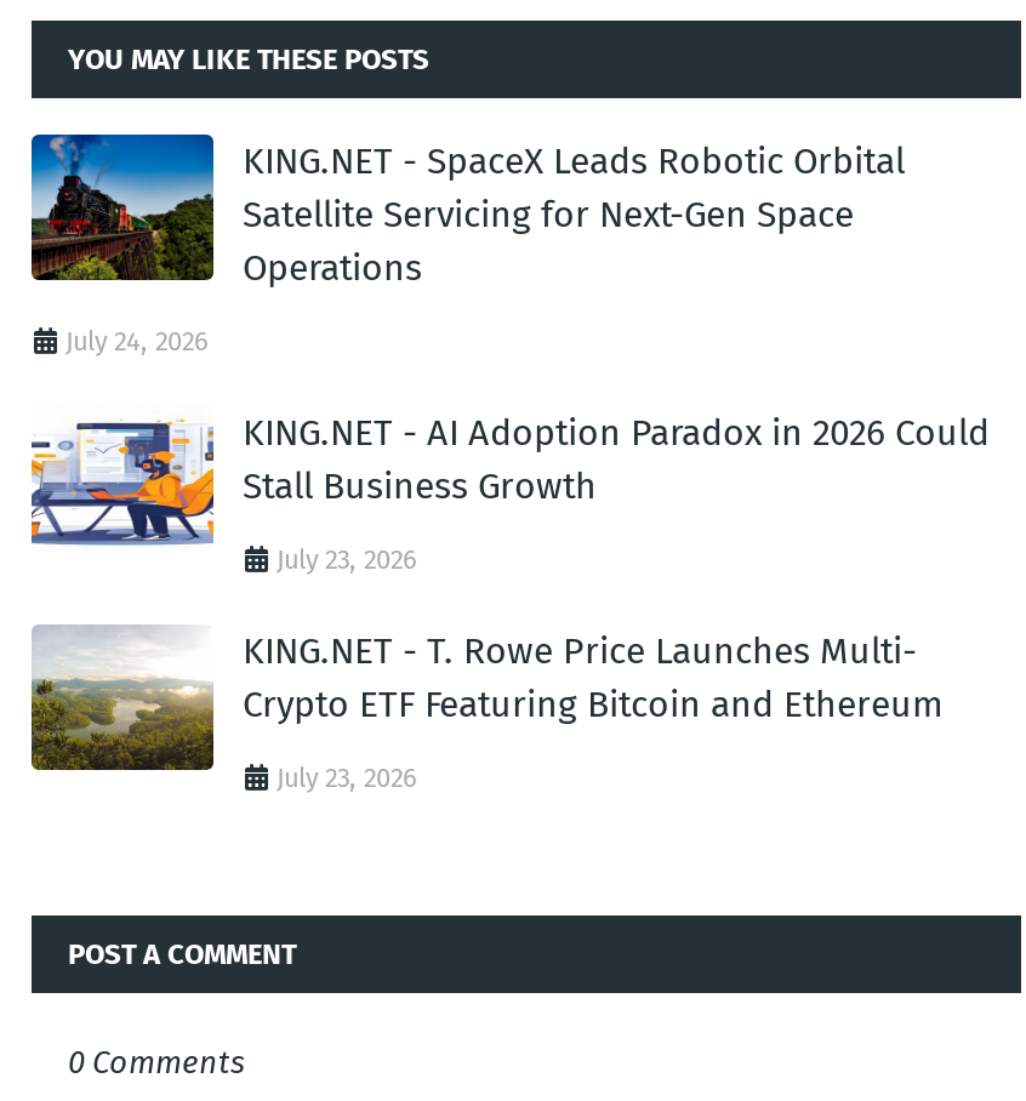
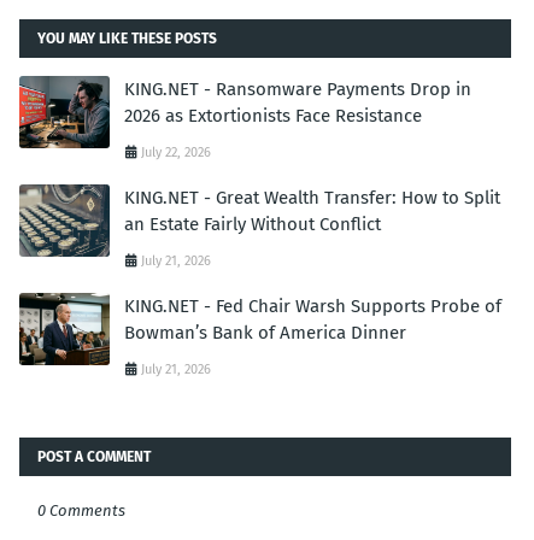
[29,132,905,291] [image] | KING.NET - SpaceX Leads Robotic Orbital | Satellite Servicing for Next-Gen Space | Operations -> [18,75,471,136] [image] | KING.NET - Ransomware Payments Drop in | 2026 as Extortionists Face Resistance
[65,327,209,358] July 24, 2026 -> [141,145,211,161] July 22, 2026
[29,406,990,547] [image] | KING.NET - AI Adoption Paradox in 2026 Could | Stall Business Growth -> [18,187,500,258] [image] | KING.NET - Great Wealth Transfer: How to Split | an Estate Fairly Without Conflict
[277,545,417,577] July 23, 2026 -> [141,253,211,269] July 21, 2026
[32,624,944,770] [image] | KING.NET - T. Rowe Price Launches Multi- | Crypto ETF Featuring Bitcoin and Ethereum -> [18,292,501,365] [image] | KING.NET - Fed Chair Warsh Supports Probe of | Bowman’s Bank of America Dinner
[277,763,417,795] July 23, 2026 -> [141,362,211,378] July 21, 2026

